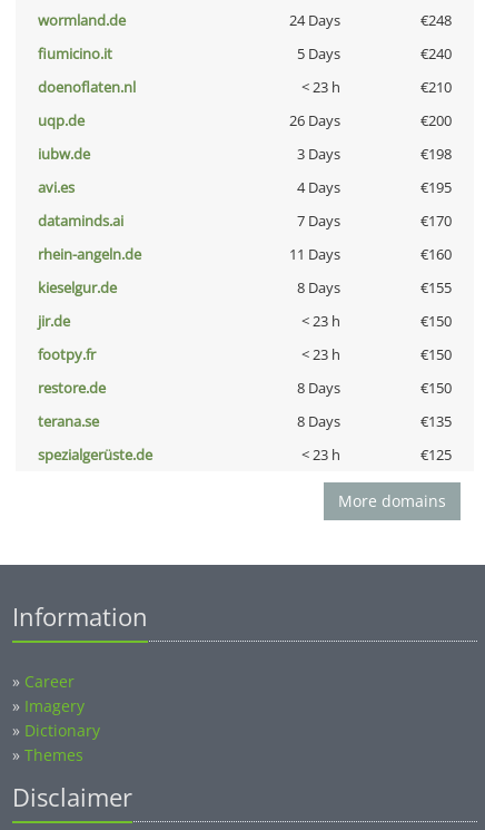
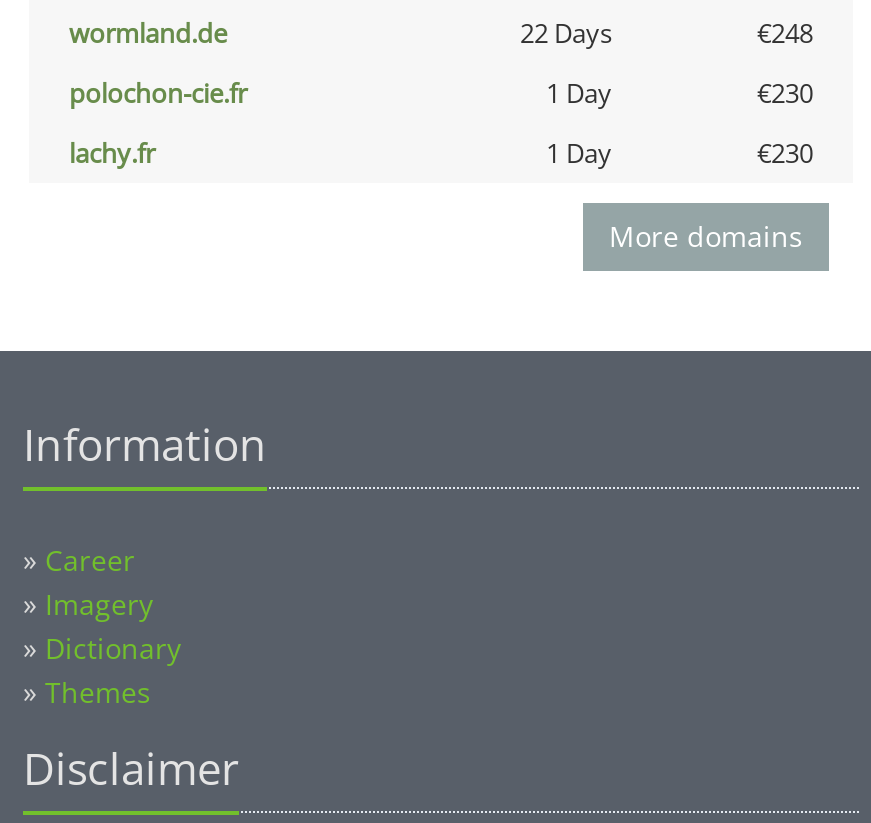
[289,10,340,30] 24 Days -> [520,15,612,51] 22 Days
[38,43,452,465] fiumicino.it | 5 Days | €240 | doenoflaten.nl | < 23 h | €210 | uqp.de | 26 Days | €200 | iubw.de | 3 Days | €198 | avi.es | 4 Days | €195 | dataminds.ai | 7 Days | €170 | rhein-angeln.de | 11 Days | €160 | kieselgur.de | 8 Days | €155 | jir.de | < 23 h | €150 | footpy.fr | < 23 h | €150 | restore.de | 8 Days | €150 | terana.se | 8 Days | €135 | spezialgerüste.de | < 23 h | €125 -> [69,75,813,171] polochon-cie.fr | 1 Day | €230 | lachy.fr | 1 Day | €230

